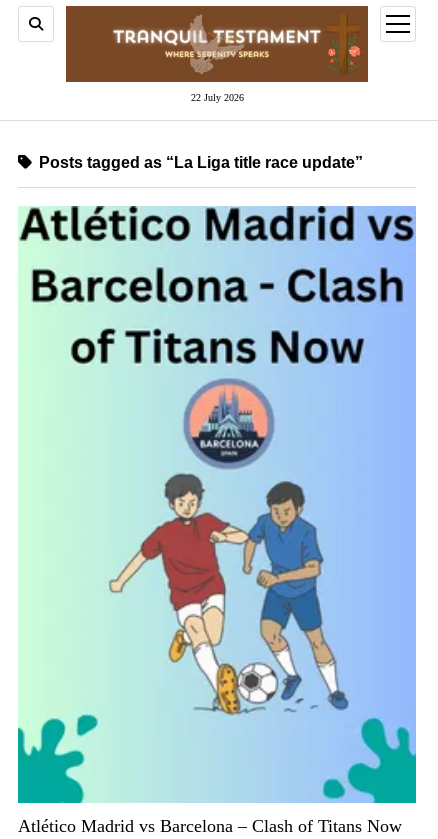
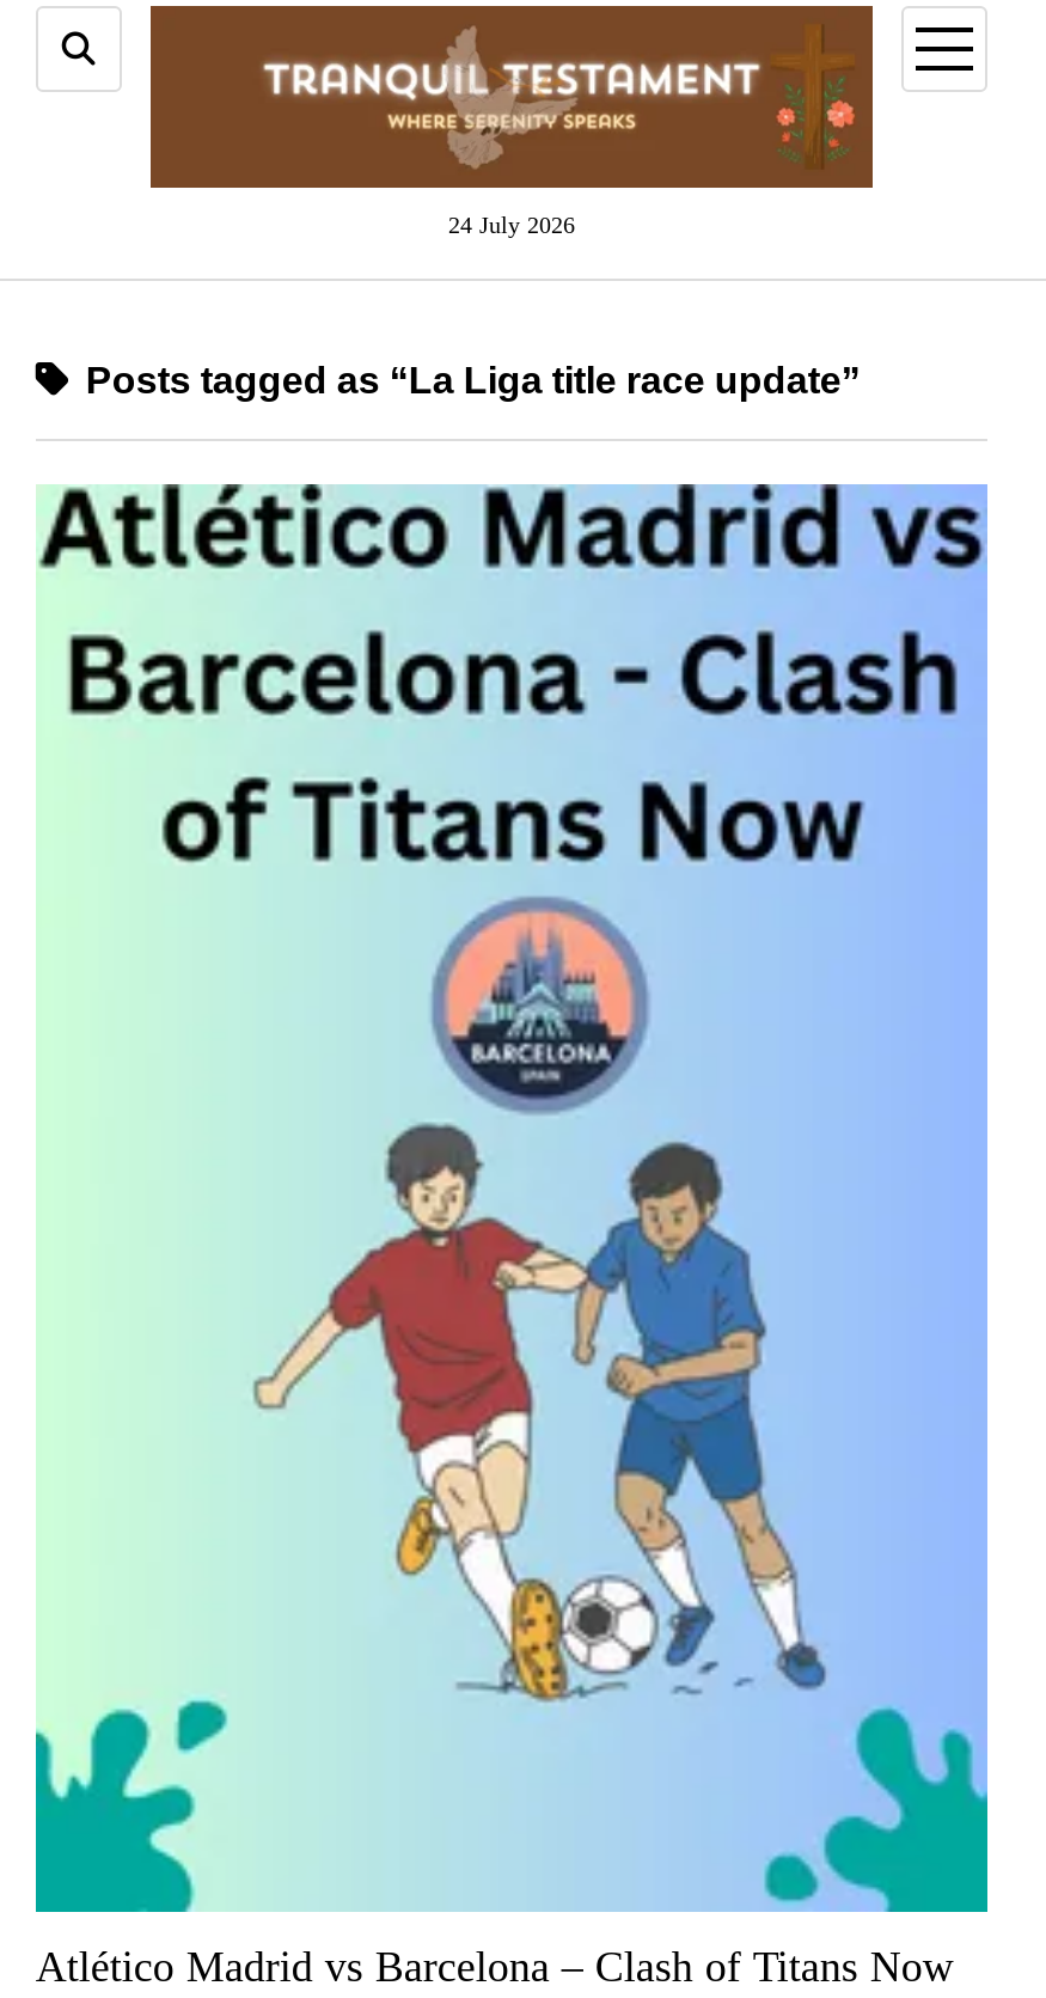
[190,91,243,102] 22 July 2026 -> [448,210,575,237] 24 July 2026

